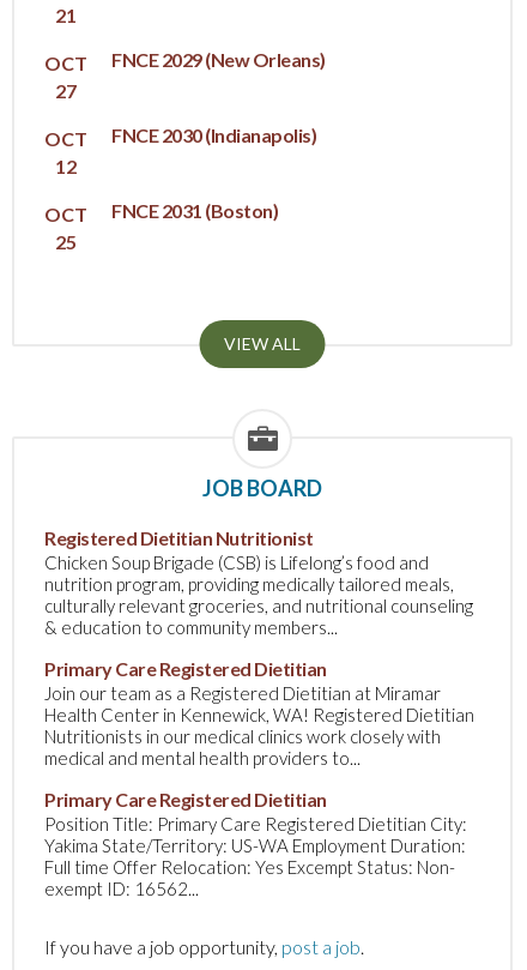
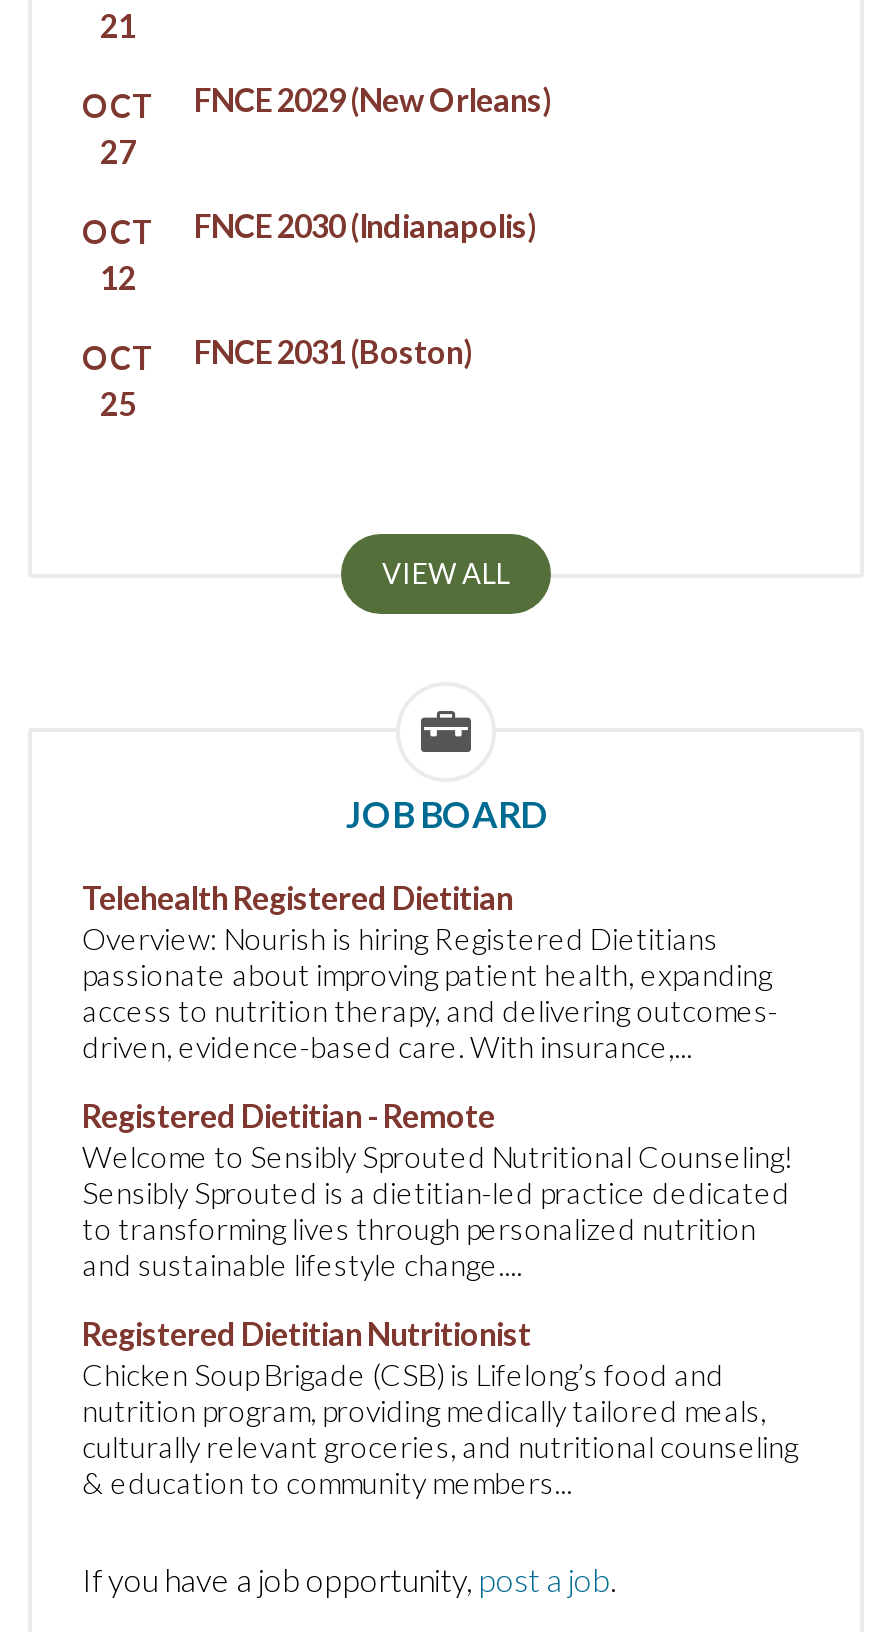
none -> [82,877,794,1281] Telehealth Registered Dietitian | Overview: Nourish is hiring Registered Dietitians | passionate about improving patient health, expanding | access to nutrition therapy, and delivering outcomes- | driven, evidence-based care. With insurance,... | Registered Dietitian - Remote | Welcome to Sensibly Sprouted Nutritional Counseling! | Sensibly Sprouted is a dietitian-led practice dedicated | to transforming lives through personalized nutrition | and sustainable lifestyle change....
moved [44,526,473,637] -> [82,1313,798,1499]: Registered Dietitian Nutritionist | Chicken Soup Brigade (CSB) is Lifelong’s food and | nutrition program, providing medically tailored meals, | culturally relevant groceries, and nutritional counseling | & education to community members...
[44,657,474,899] Primary Care Registered Dietitian | Join our team as a Registered Dietitian at Miramar | Health Center in Kennewick, WA! Registered Dietitian | Nutritionists in our medical clinics work closely with | medical and mental health providers to... | Primary Care Registered Dietitian | Position Title: Primary Care Registered Dietitian City: | Yakima State/Territory: US-WA Employment Duration: | Full time Offer Relocation: Yes Excempt Status: Non- | exempt ID: 16562... -> none

